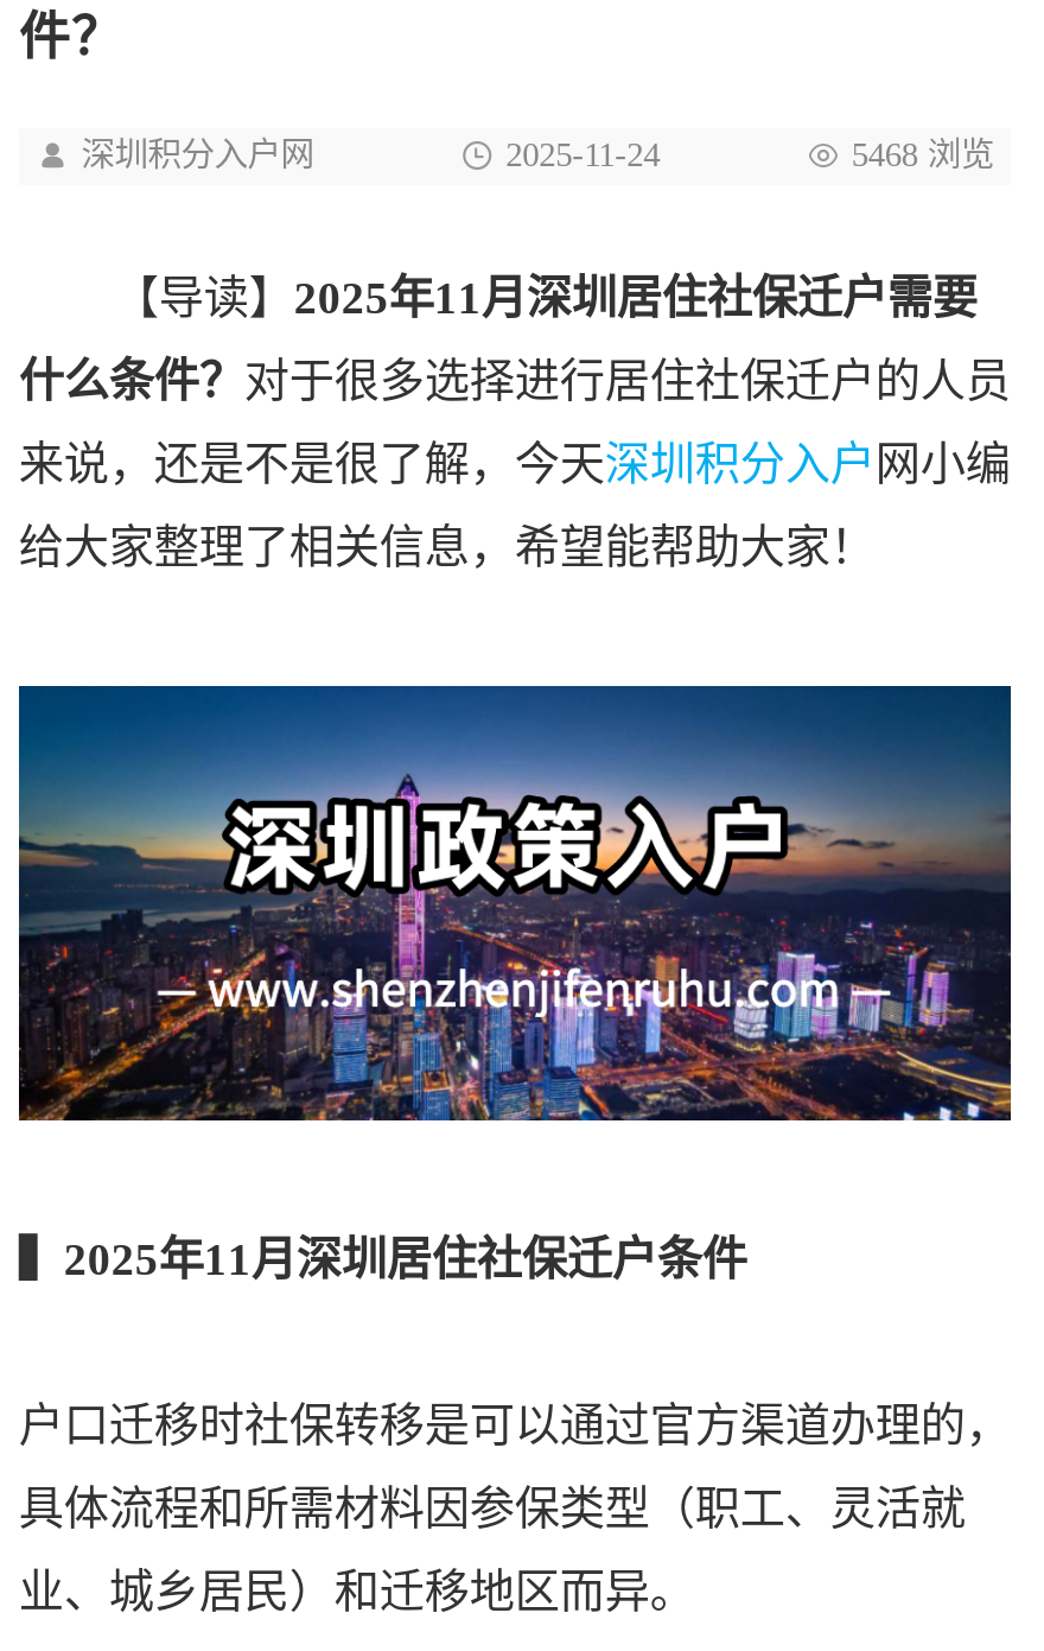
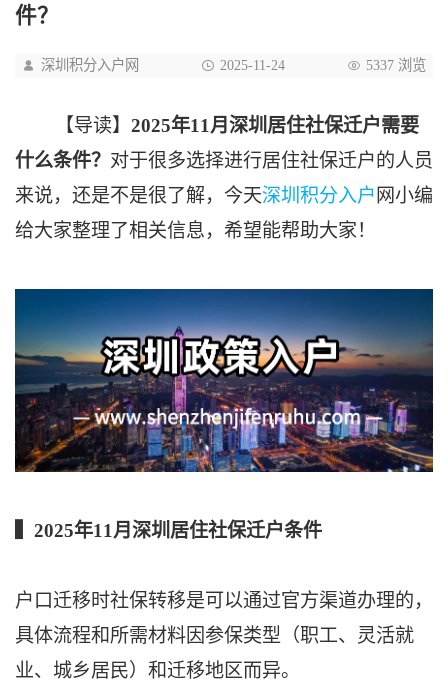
[852,135,994,173] 5468 浏览 -> [366,57,426,73] 5337 浏览

